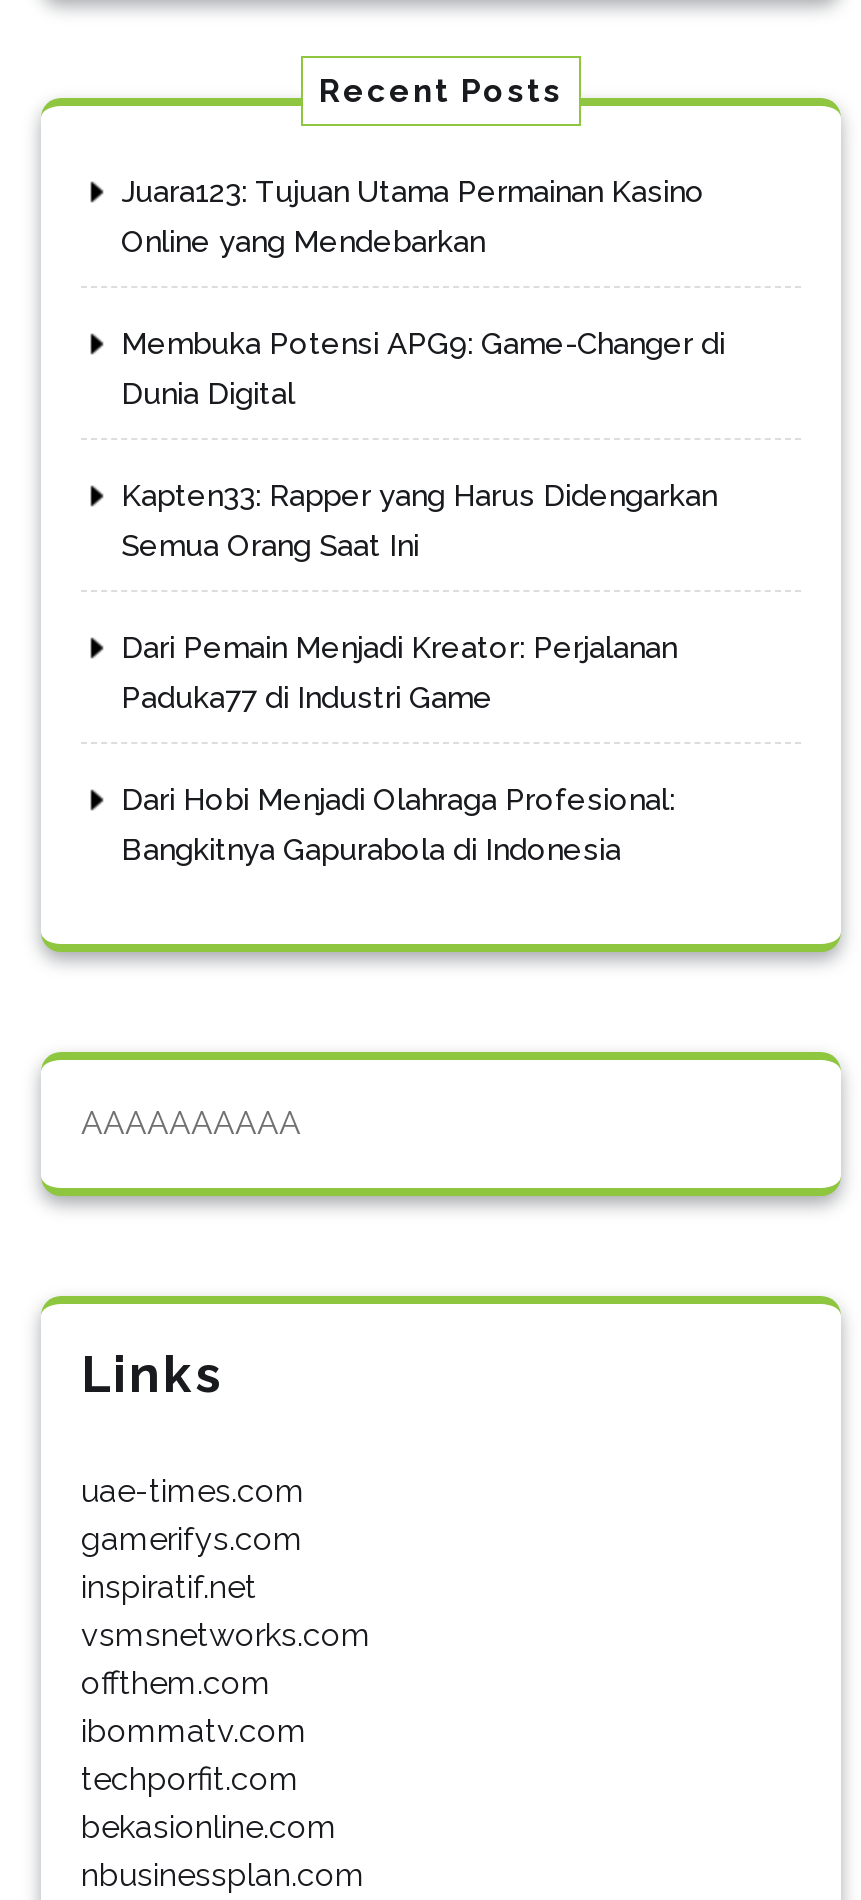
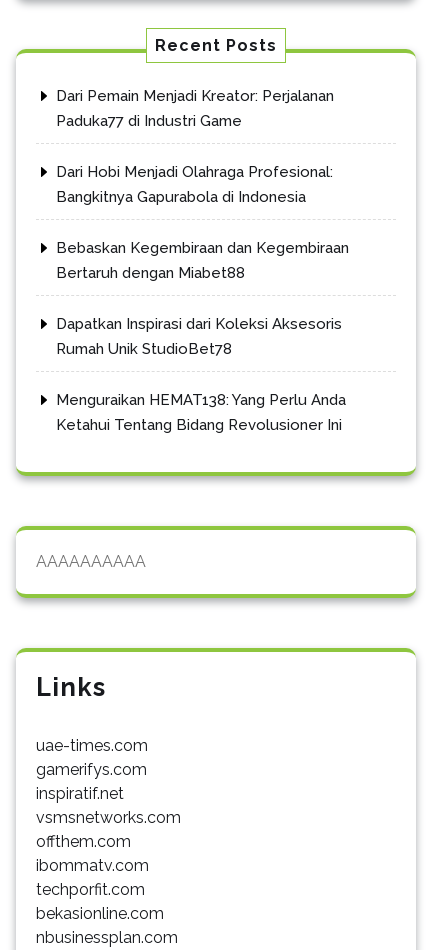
[121,174,725,564] Juara123: Tujuan Utama Permainan Kasino | Online yang Mendebarkan | Membuka Potensi APG9: Game-Changer di | Dunia Digital | Kapten33: Rapper yang Harus Didengarkan | Semua Orang Saat Ini -> none
moved [121,630,677,868] -> [56,87,334,206]: Dari Pemain Menjadi Kreator: Perjalanan | Paduka77 di Industri Game | Dari Hobi Menjadi Olahraga Profesional: | Bangkitnya Gapurabola di Indonesia
none -> [56,239,349,434] Bebaskan Kegembiraan dan Kegembiraan | Bertaruh dengan Miabet88 | Dapatkan Inspirasi dari Koleksi Aksesoris | Rumah Unik StudioBet78 | Menguraikan HEMAT138: Yang Perlu Anda | Ketahui Tentang Bidang Revolusioner Ini

